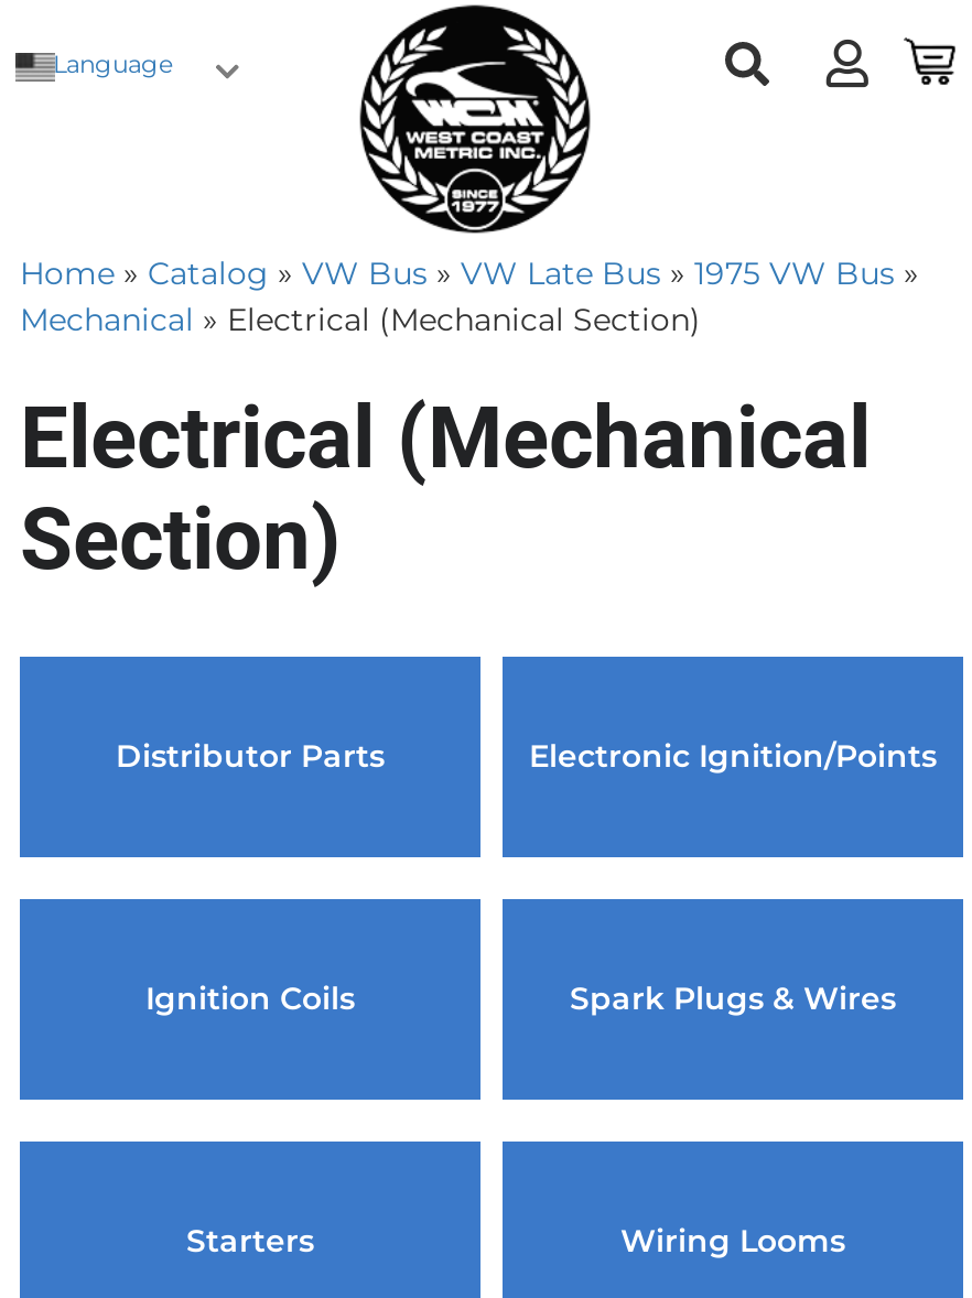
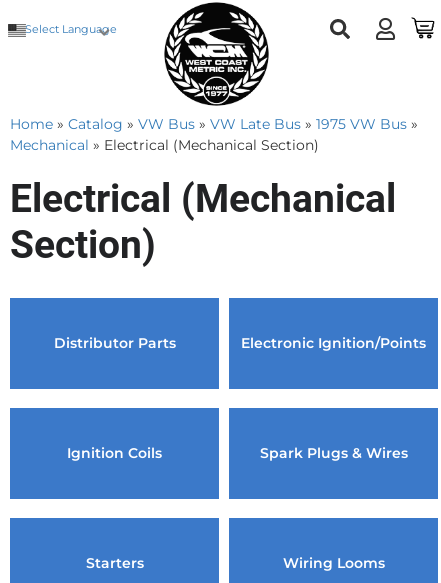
[53,50,174,81] Language -> [25,23,117,37] Select Language

